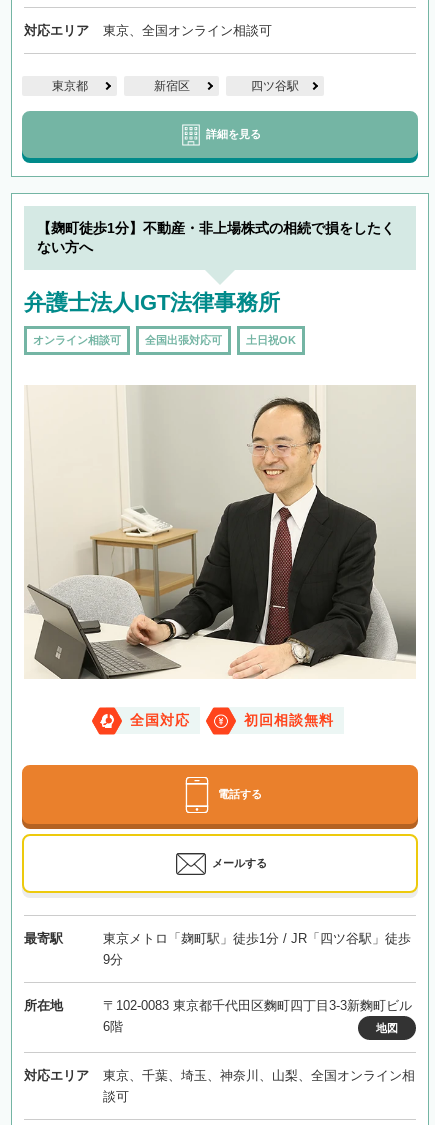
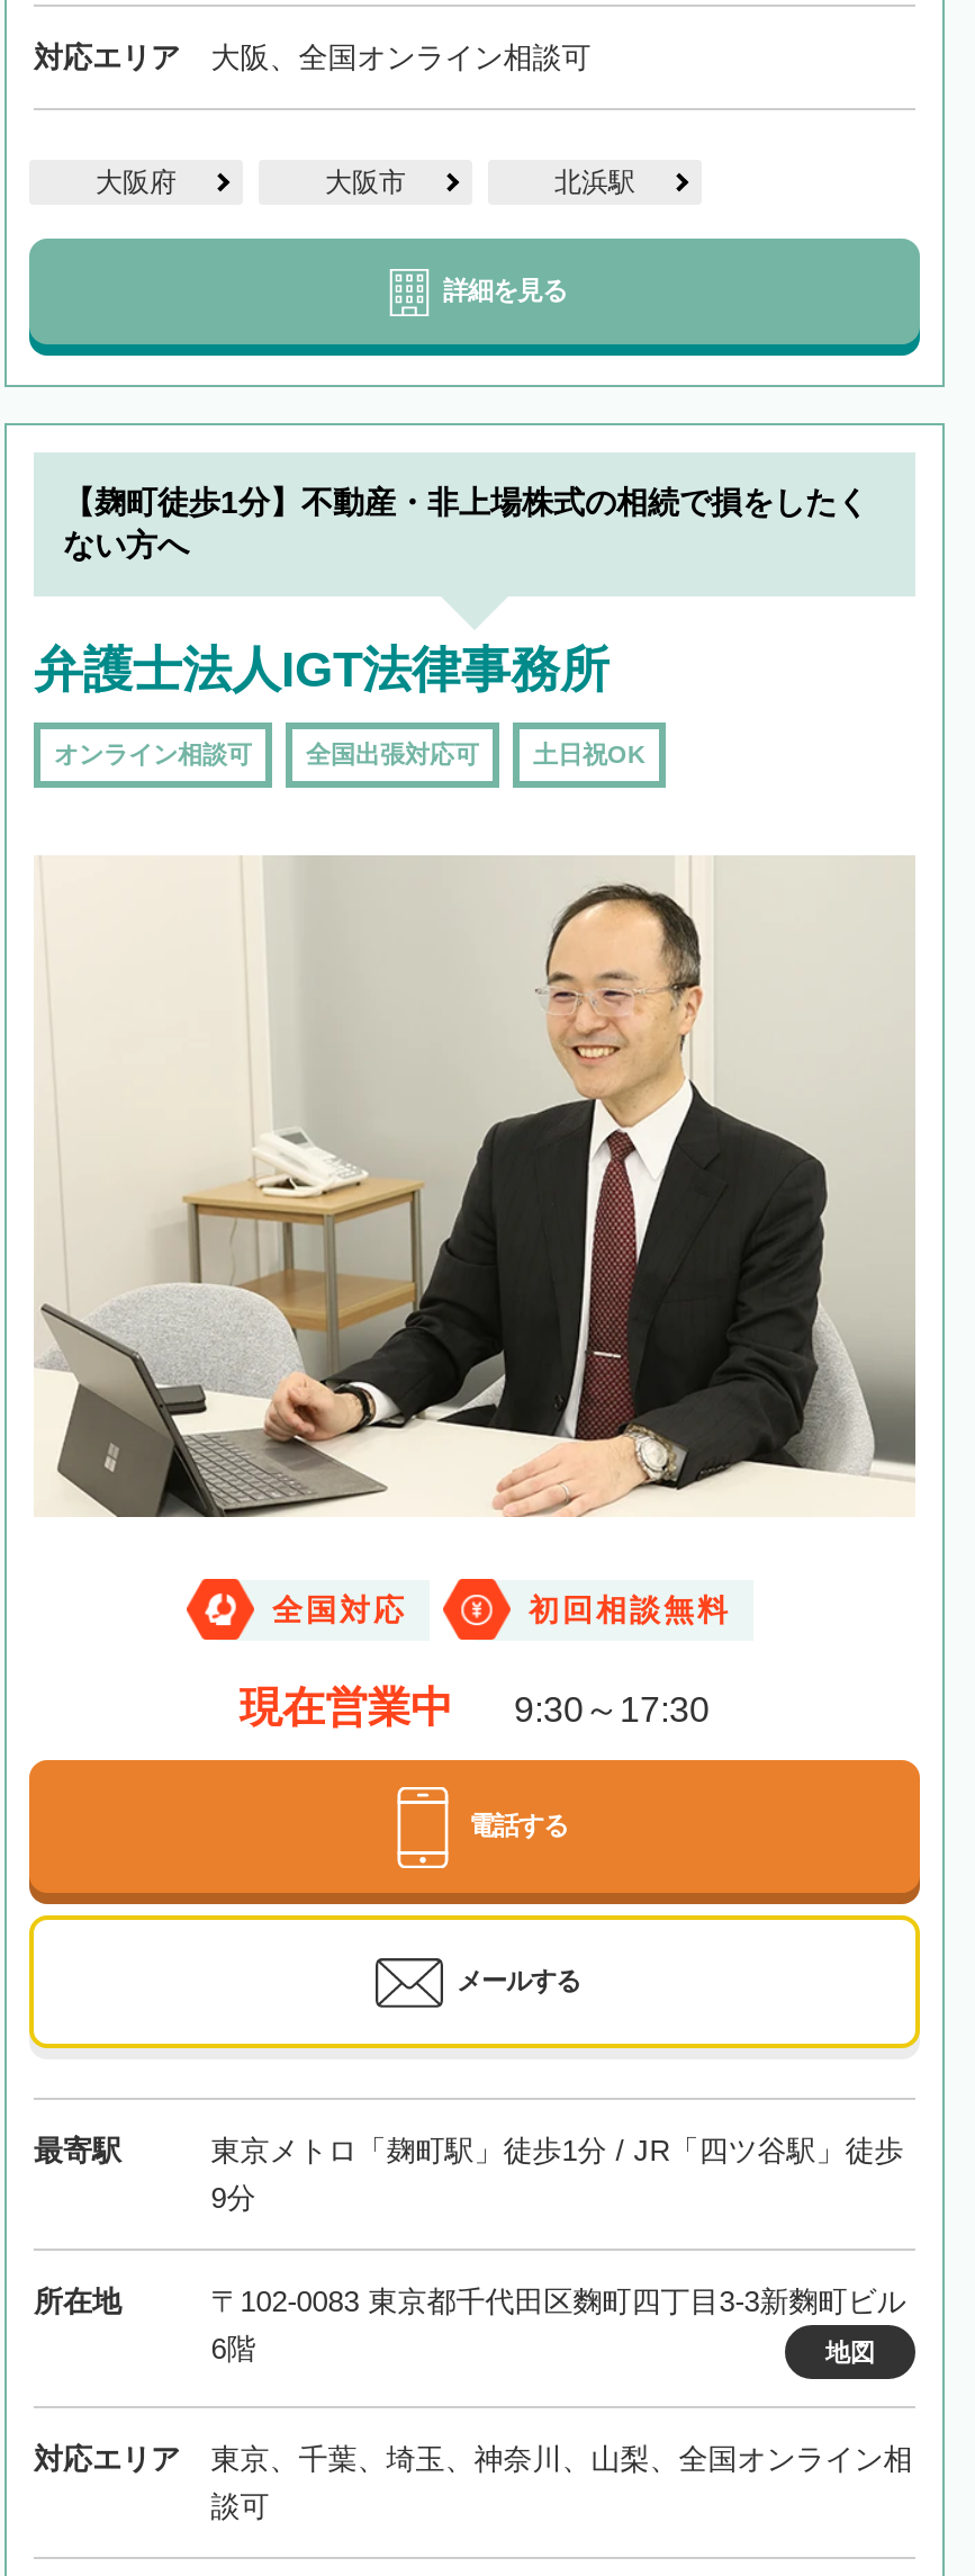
[103,23,272,38] 東京、全国オンライン相談可 -> [211,39,591,73] 大阪、全国オンライン相談可
[51,79,299,93] 東京都 | 新宿区 | 四ツ谷駅 -> [96,165,635,196] 大阪府 | 大阪市 | 北浜駅
none -> [240,1682,710,1729] 現在営業中 | 9:30～17:30

